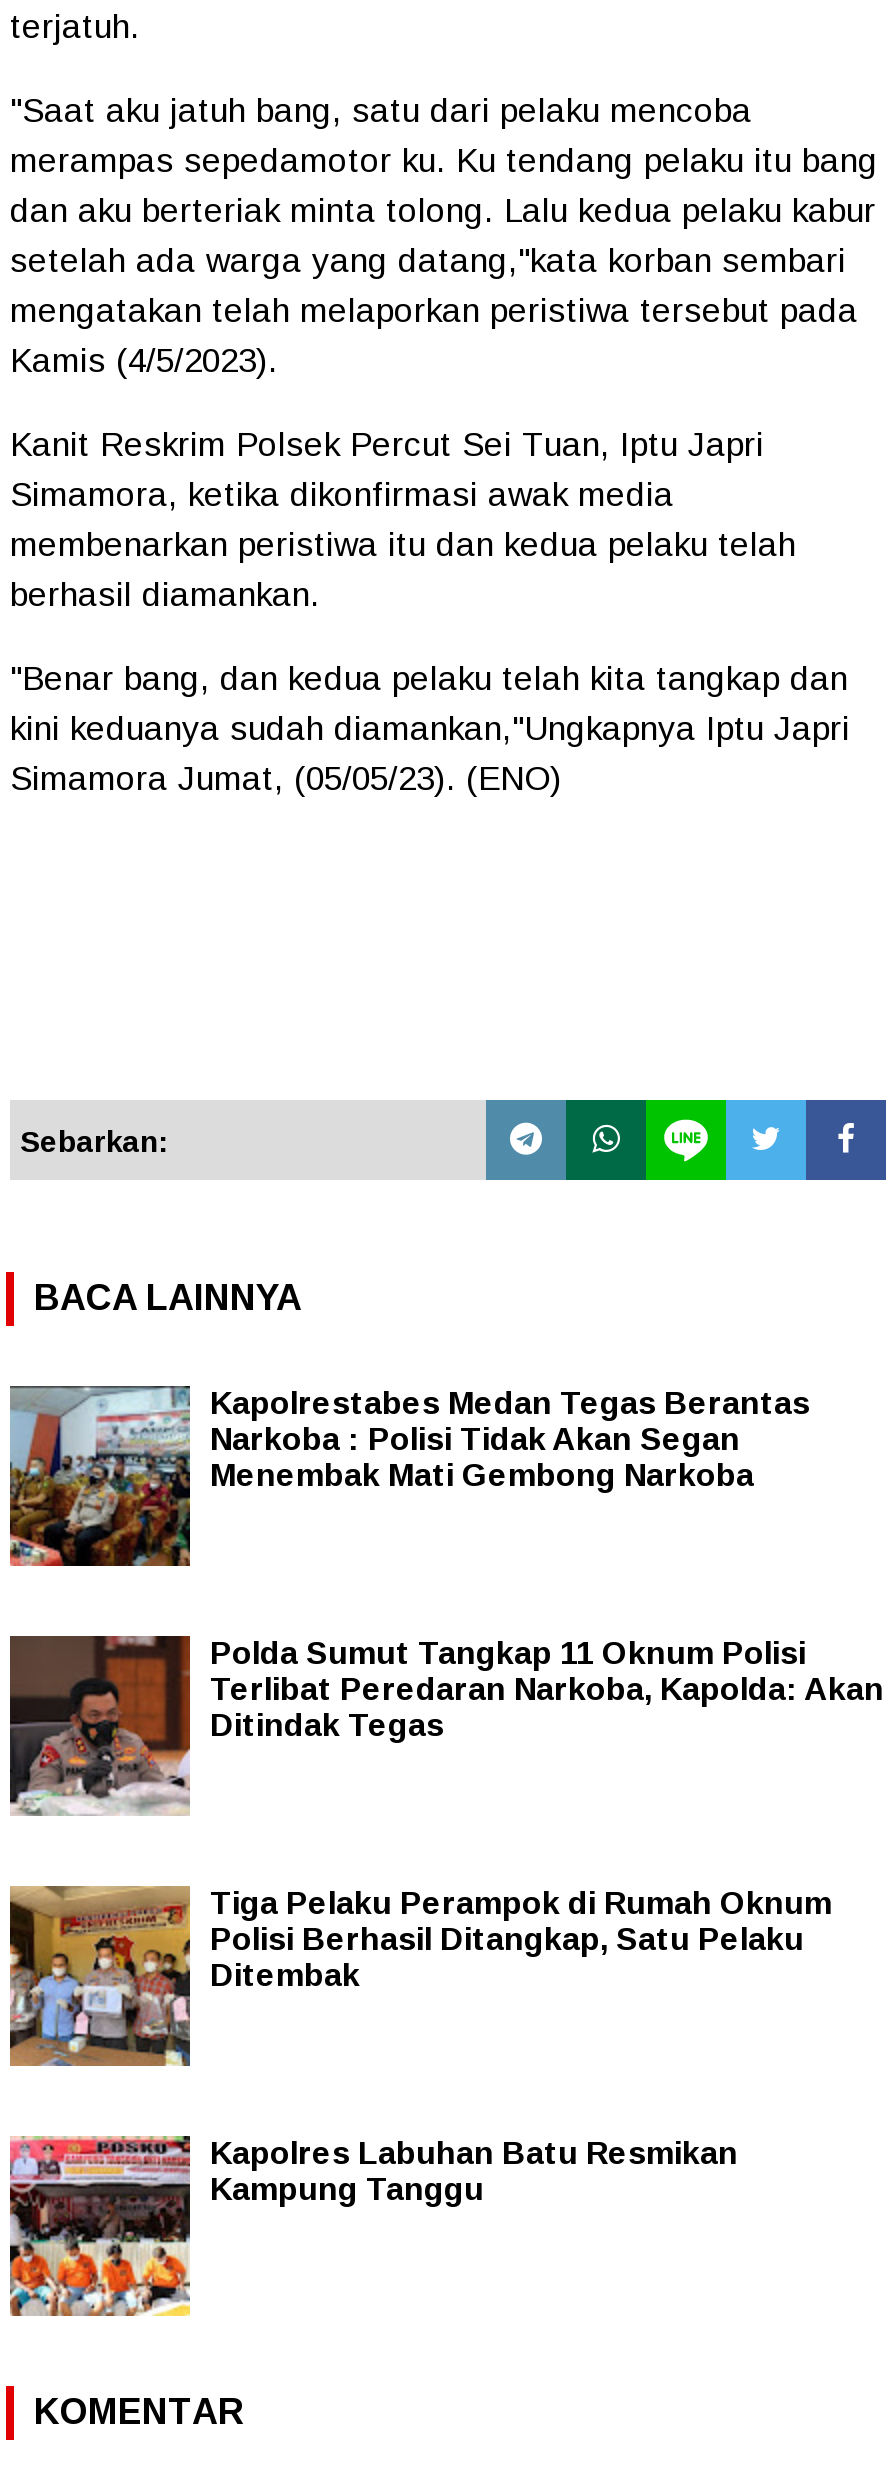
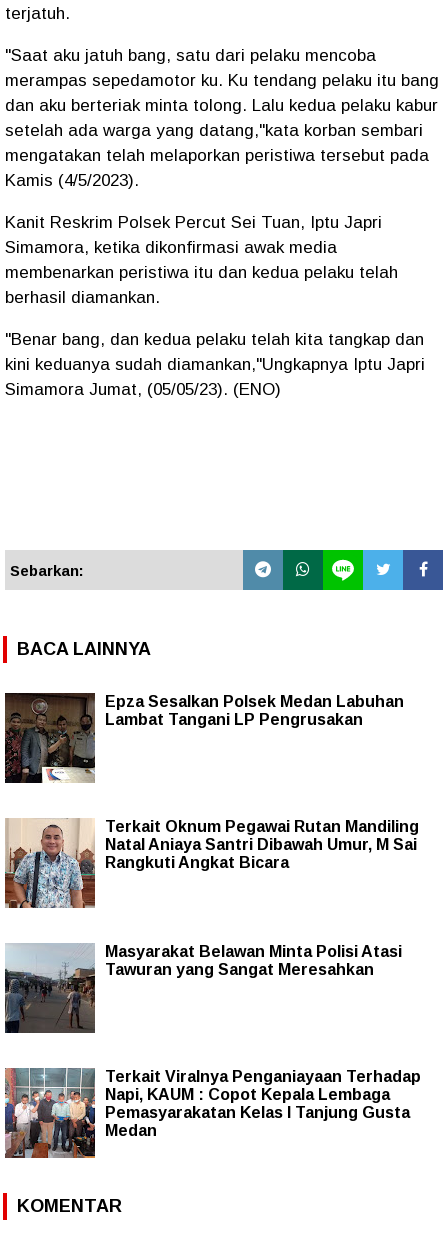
[8,1384,810,1568] [image] | Kapolrestabes Medan Tegas Berantas | Narkoba : Polisi Tidak Akan Segan | Menembak Mati Gembong Narkoba -> [4,692,404,784] [image] | Epza Sesalkan Polsek Medan Labuhan | Lambat Tangani LP Pengrusakan
[8,1634,884,1816] [image] | Polda Sumut Tangkap 11 Oknum Polisi | Terlibat Peredaran Narkoba, Kapolda: Akan | Ditindak Tegas -> [4,818,419,908] [image] | Terkait Oknum Pegawai Rutan Mandiling | Natal Aniaya Santri Dibawah Umur, M Sai | Rangkuti Angkat Bicara
[8,1884,832,2068] [image] | Tiga Pelaku Perampok di Rumah Oknum | Polisi Berhasil Ditangkap, Satu Pelaku | Ditembak -> [4,943,402,1034] [image] | Masyarakat Belawan Minta Polisi Atasi | Tawuran yang Sangat Meresahkan
[8,2135,738,2318] [image] | Kapolres Labuhan Batu Resmikan | Kampung Tanggu -> [5,1067,421,1159] [image] | Terkait Viralnya Penganiayaan Terhadap | Napi, KAUM : Copot Kepala Lembaga | Pemasyarakatan Kelas I Tanjung Gusta | Medan

